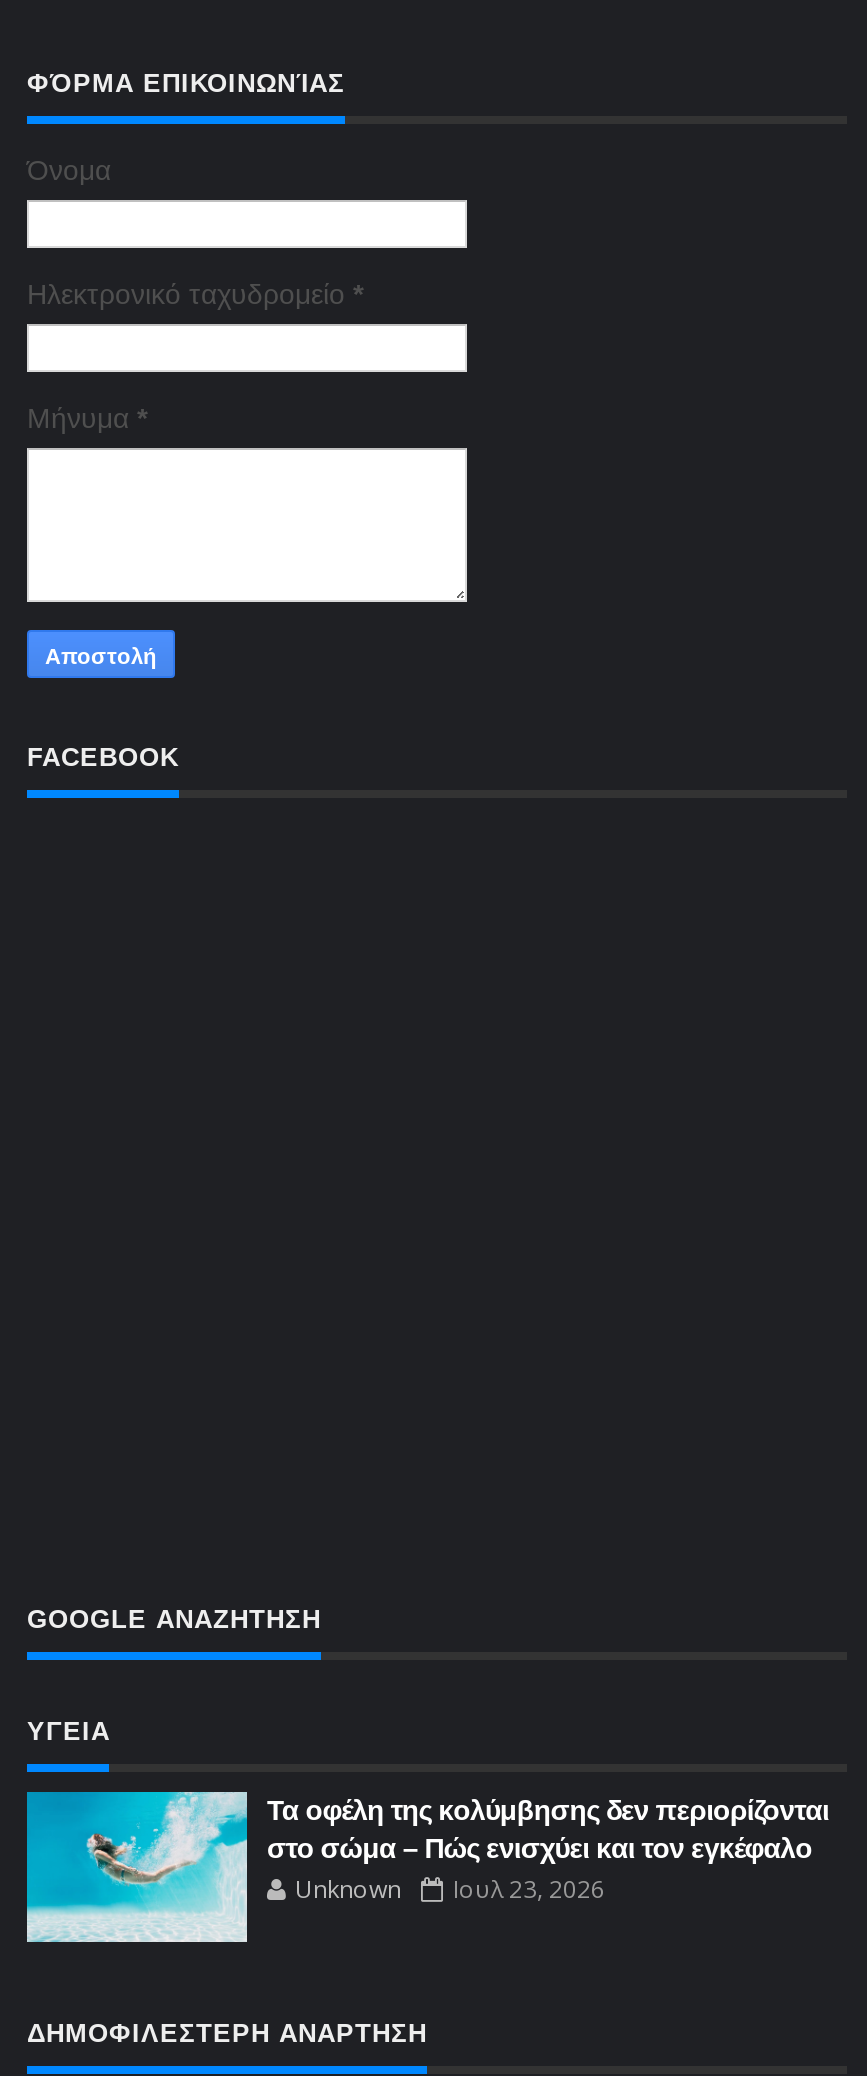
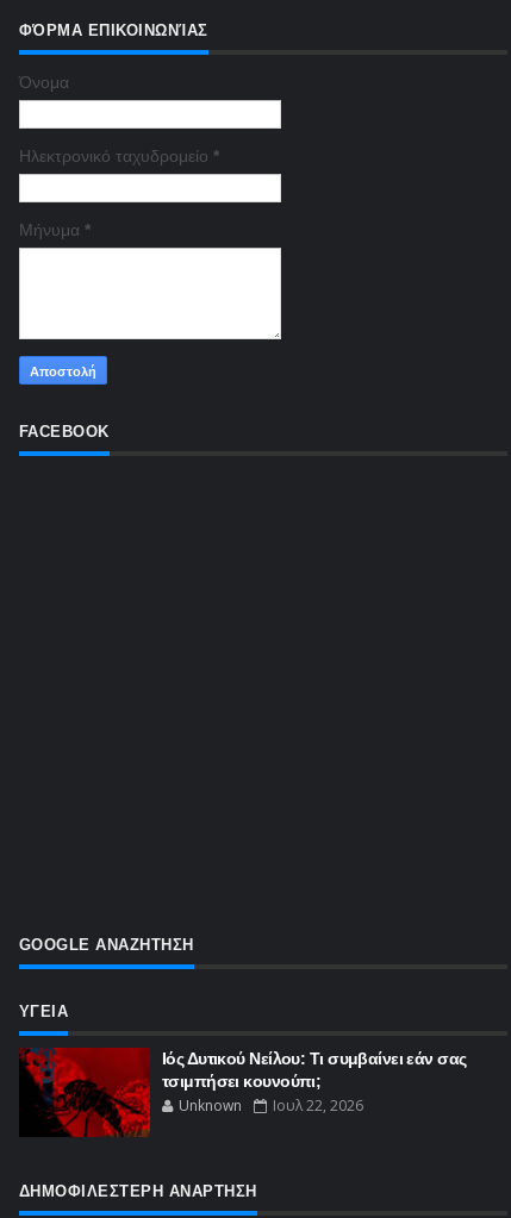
[25,1790,829,1944] [image] | Τα οφέλη της κολύμβησης δεν περιορίζονται | στο σώμα – Πώς ενισχύει και τον εγκέφαλο -> [19,1047,466,1137] [image] | Ιός Δυτικού Νείλου: Τι συμβαίνει εάν σας | τσιμπήσει κουνούπι;
[295,1873,605,1907] Unknown Ιουλ 23, 2026 -> [179,1096,363,1116] Unknown Ιουλ 22, 2026

